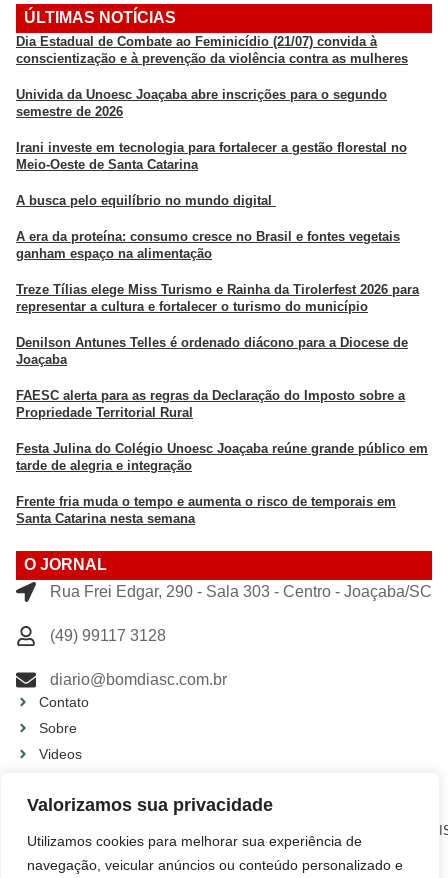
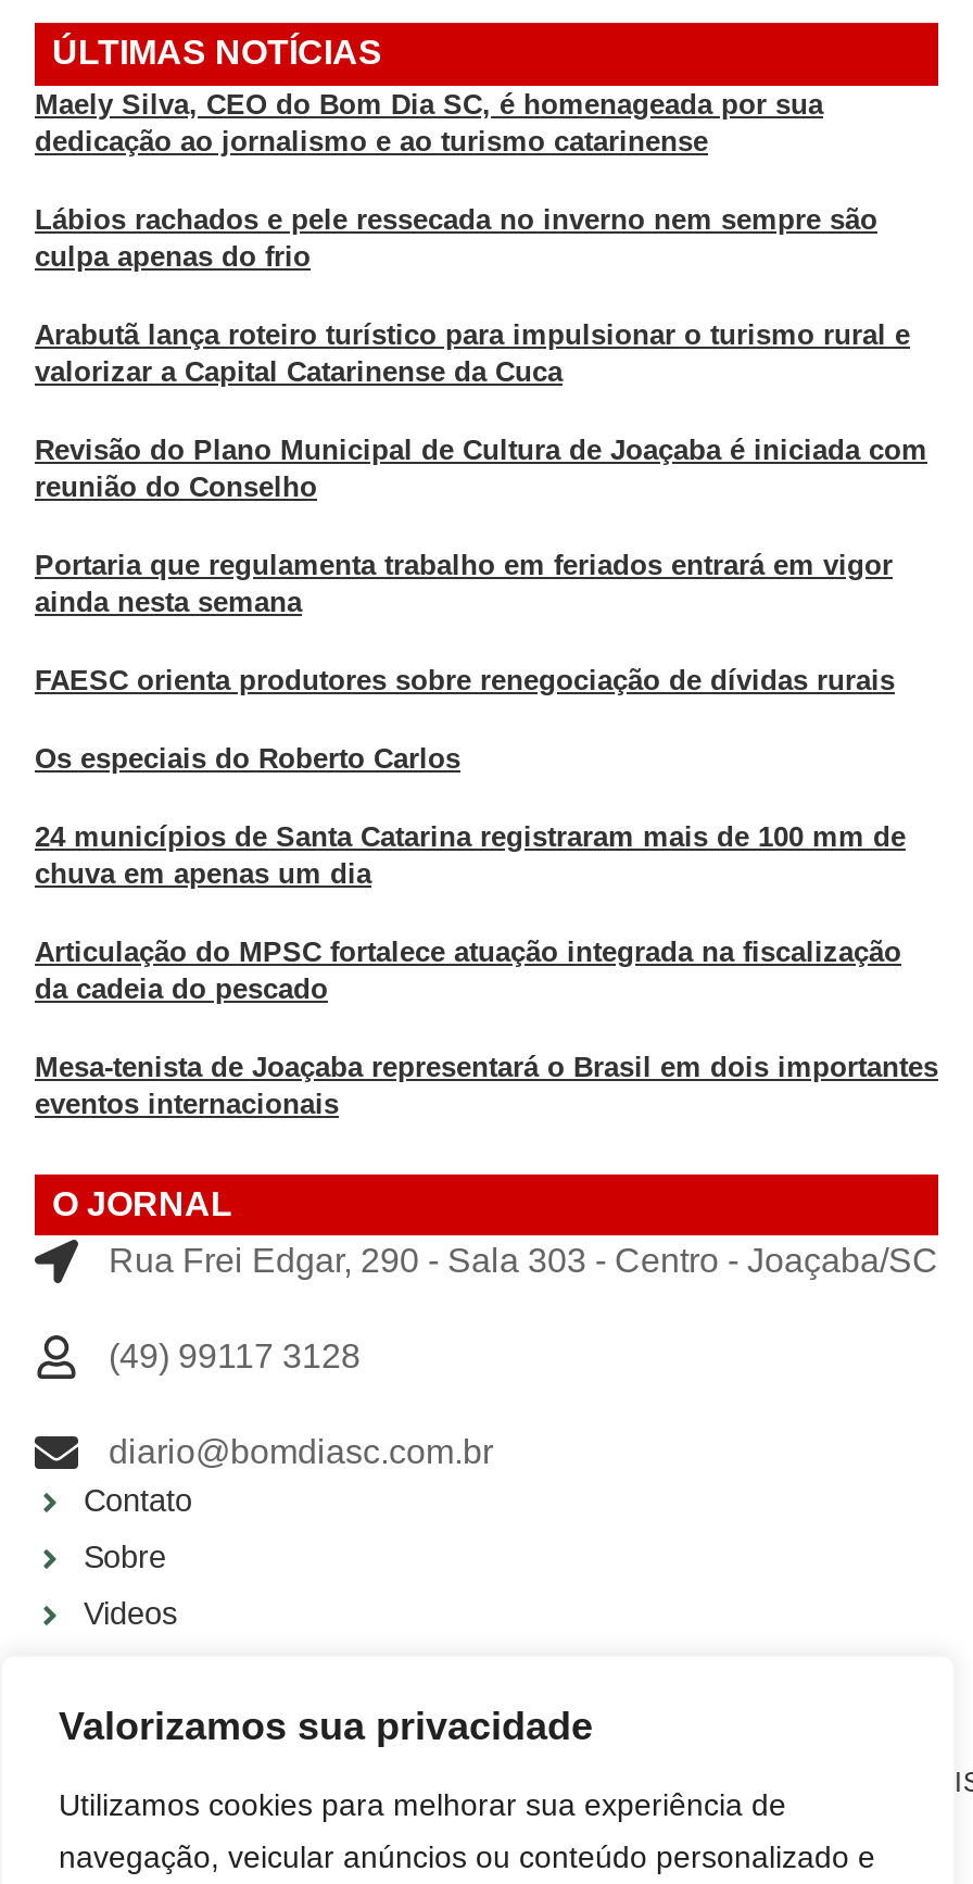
[16,34,408,66] Dia Estadual de Combate ao Feminicídio (21/07) convida à | conscientização e à prevenção da violência contra as mulheres -> [35,88,823,157] Maely Silva, CEO do Bom Dia SC, é homenageada por sua | dedicação ao jornalismo e ao turismo catarinense
[16,87,387,119] Univida da Unoesc Joaçaba abre inscrições para o segundo | semestre de 2026 -> [35,203,877,272] Lábios rachados e pele ressecada no inverno nem sempre são | culpa apenas do frio
[16,140,407,172] Irani investe em tecnologia para fortalecer a gestão florestal no | Meio-Oeste de Santa Catarina -> [35,318,910,387] Arabutã lança roteiro turístico para impulsionar o turismo rural e | valorizar a Capital Catarinense da Cuca
[16,193,276,208] A busca pelo equilíbrio no mundo digital -> [35,433,927,503] Revisão do Plano Municipal de Cultura de Joaçaba é iniciada com | reunião do Conselho
[16,229,400,261] A era da proteína: consumo cresce no Brasil e fontes vegetais | ganham espaço na alimentação -> [35,548,893,618] Portaria que regulamenta trabalho em feriados entrará em vigor | ainda nesta semana
[16,282,419,314] Treze Tílias elege Miss Turismo e Rainha da Tirolerfest 2026 para | representar a cultura e fortalecer o turismo do município -> [35,663,895,696] FAESC orienta produtores sobre renegociação de dívidas rurais
[16,335,408,367] Denilson Antunes Telles é ordenado diácono para a Diocese de | Joaçaba -> [35,742,460,774] Os especiais do Roberto Carlos
[16,388,405,420] FAESC alerta para as regras da Declaração do Imposto sobre a | Propriedade Territorial Rural -> [35,820,906,889] 24 municípios de Santa Catarina registraram mais de 100 mm de | chuva em apenas um dia
[16,441,428,473] Festa Julina do Colégio Unoesc Joaçaba reúne grande público em | tarde de alegria e integração -> [35,935,901,1005] Articulação do MPSC fortalece atuação integrada na fiscalização | da cadeia do pescado
[16,494,396,526] Frente fria muda o tempo e aumenta o risco de temporais em | Santa Catarina nesta semana -> [35,1050,938,1120] Mesa-tenista de Joaçaba representará o Brasil em dois importantes | eventos internacionais

